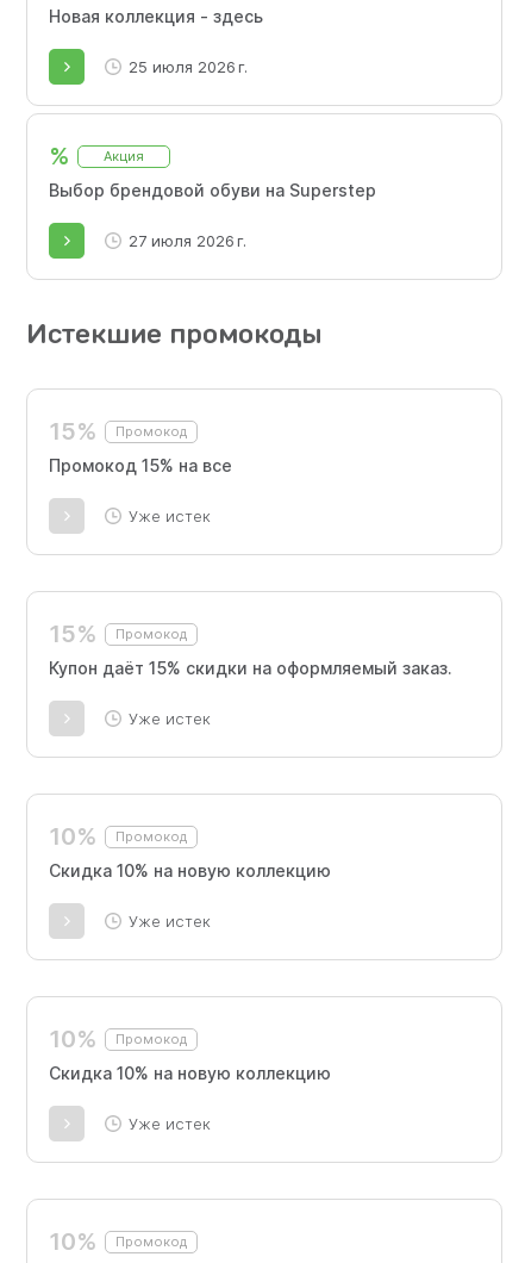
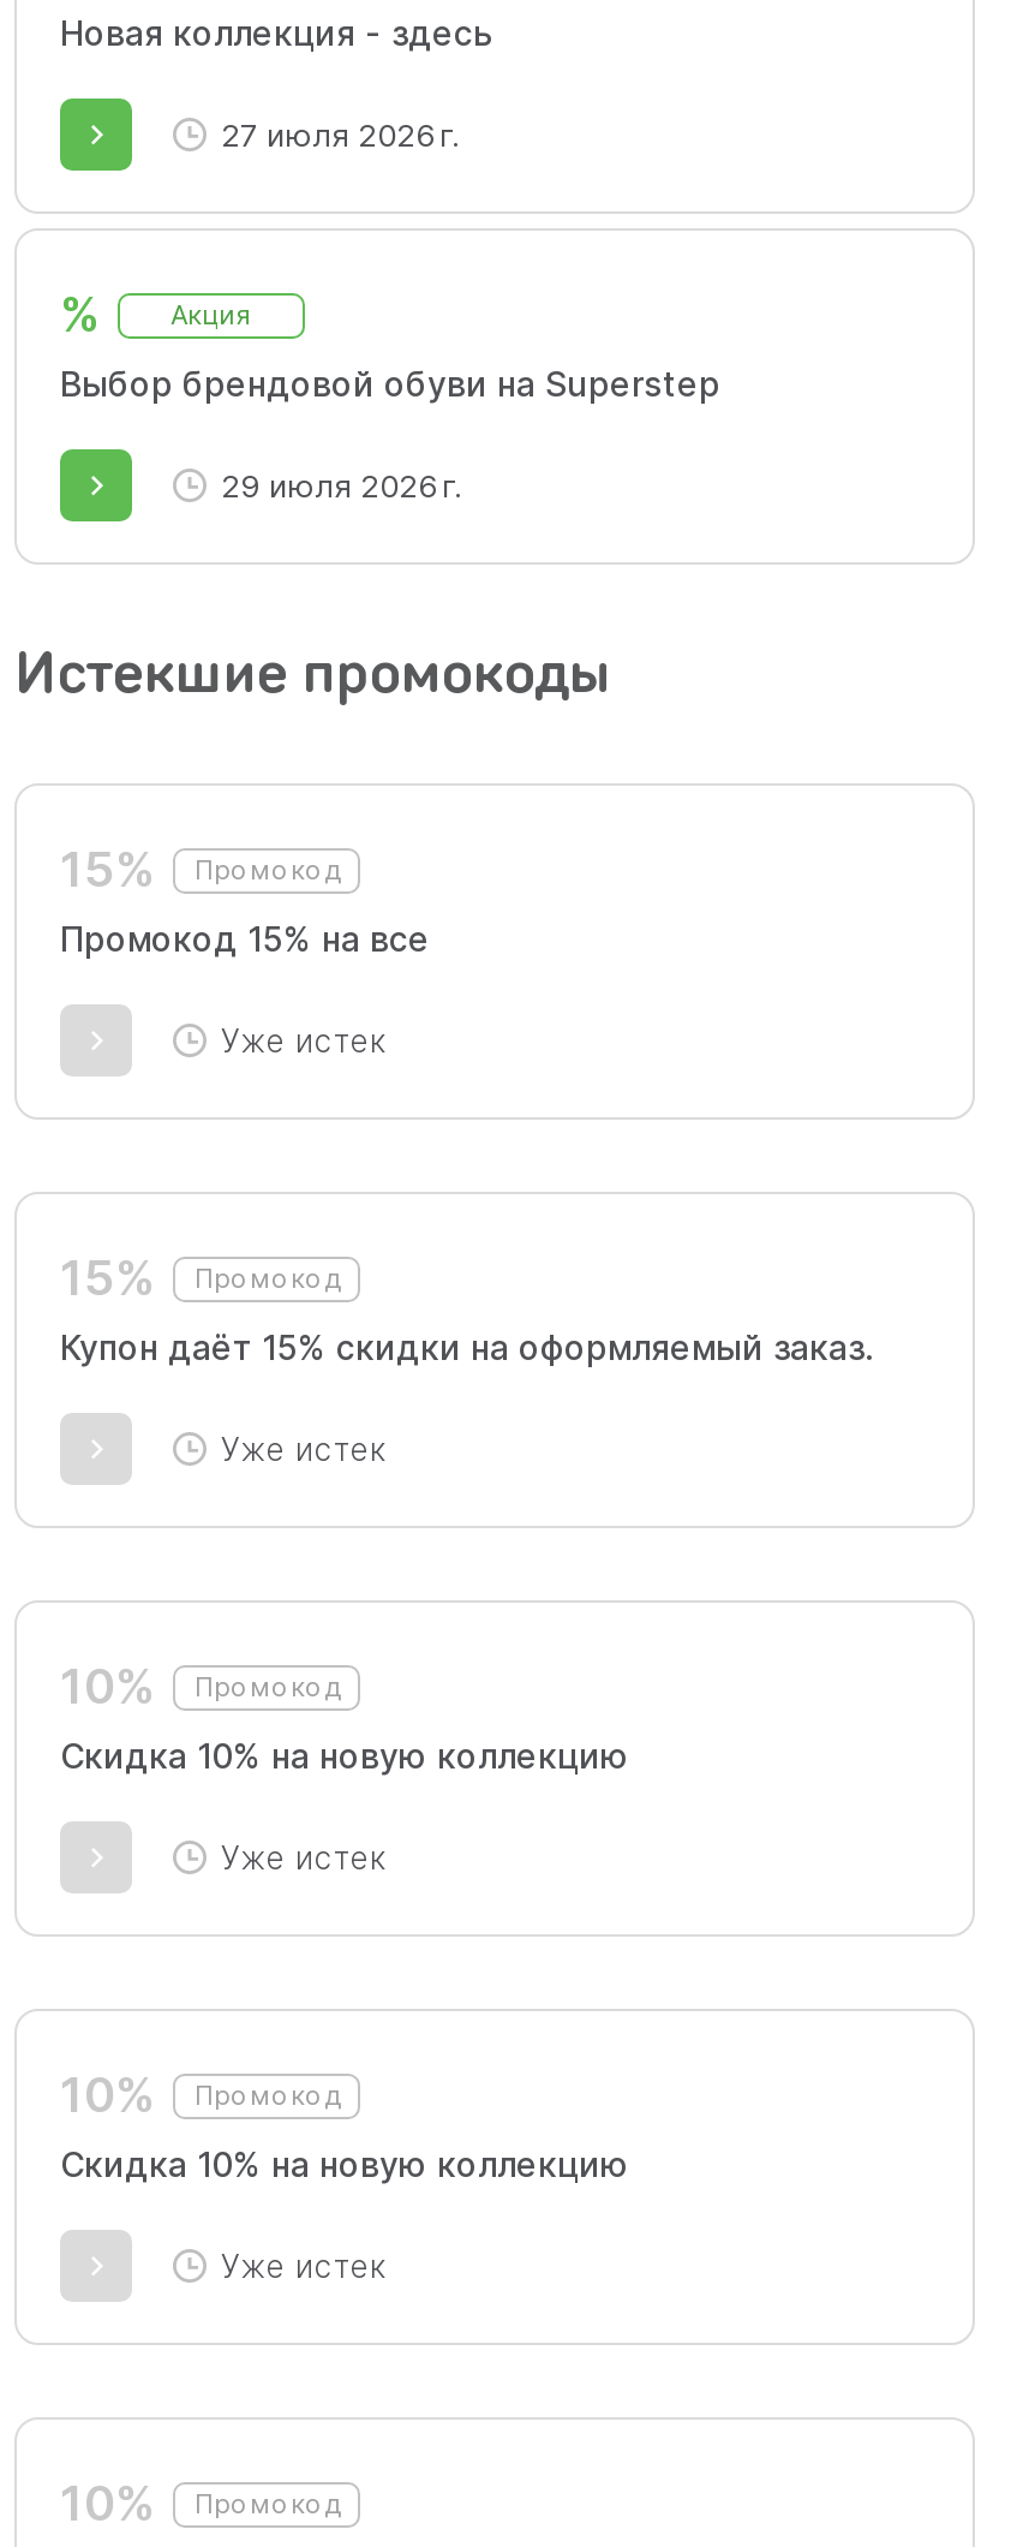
[129,57,248,76] 25 июля 2026 г. -> [221,115,459,154] 27 июля 2026 г.
[129,231,246,250] 27 июля 2026 г. -> [221,466,461,505] 29 июля 2026 г.

